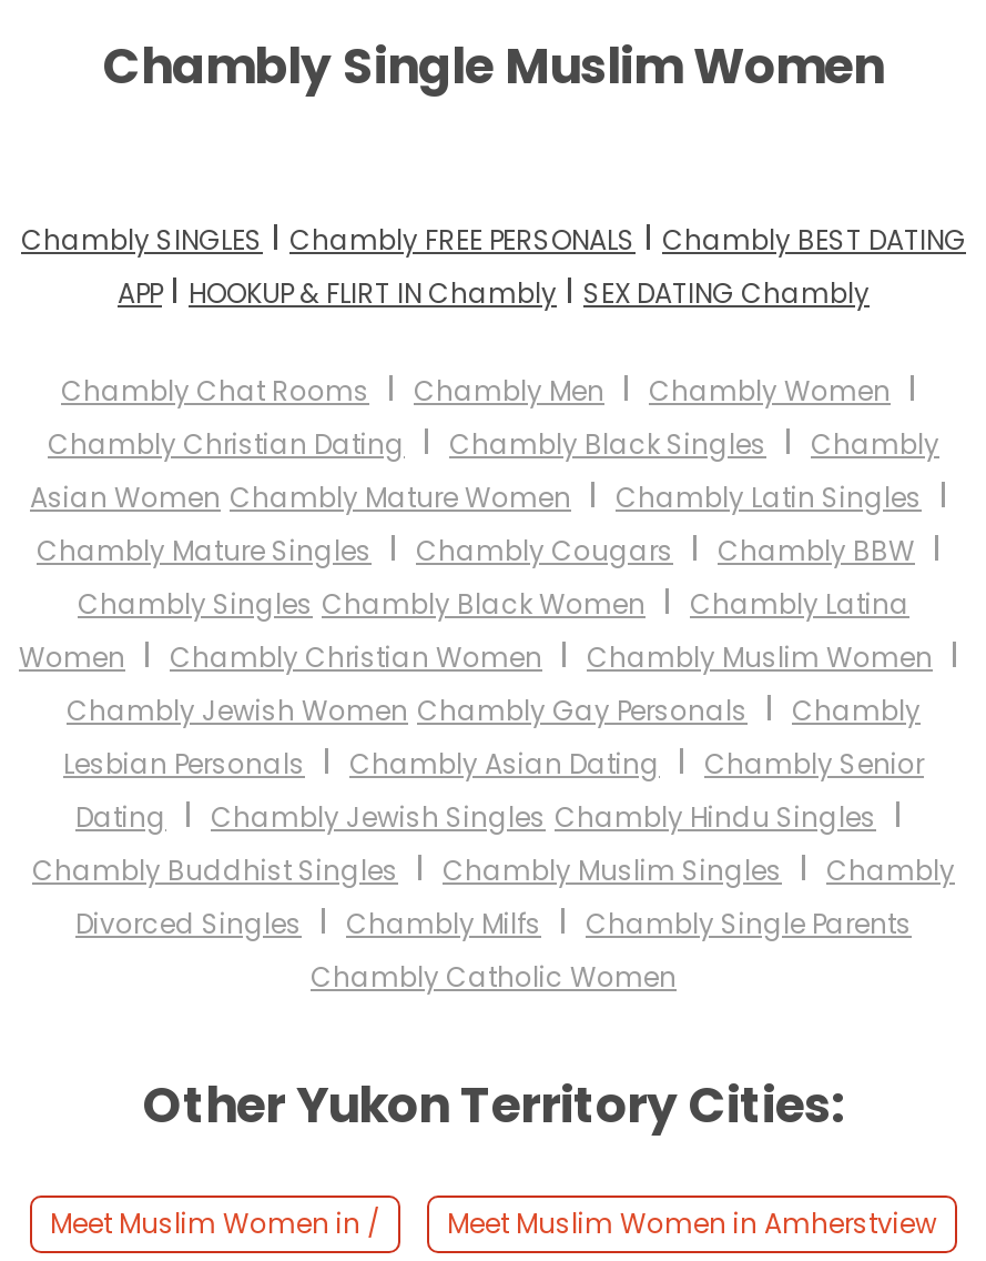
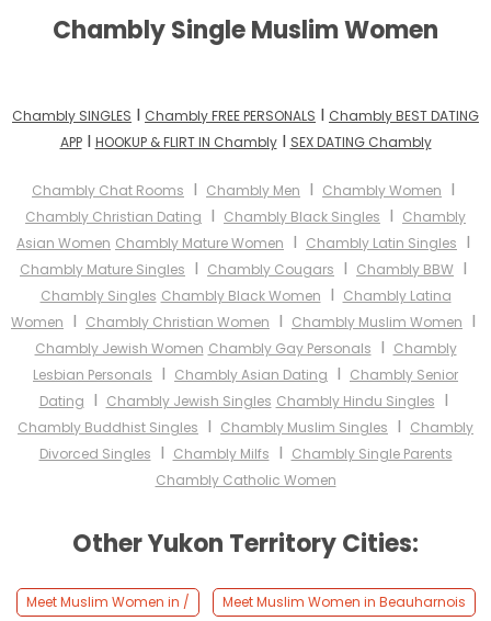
[447,1205,937,1243] Meet Muslim Women in Amherstview -> [222,593,465,612] Meet Muslim Women in Beauharnois

